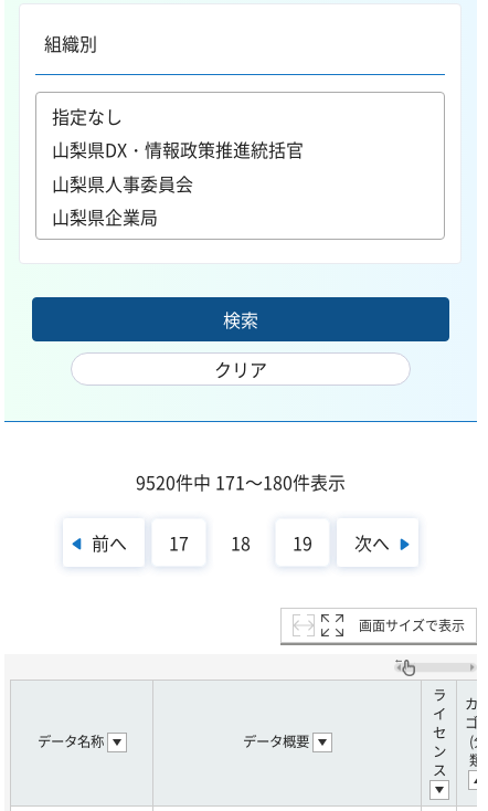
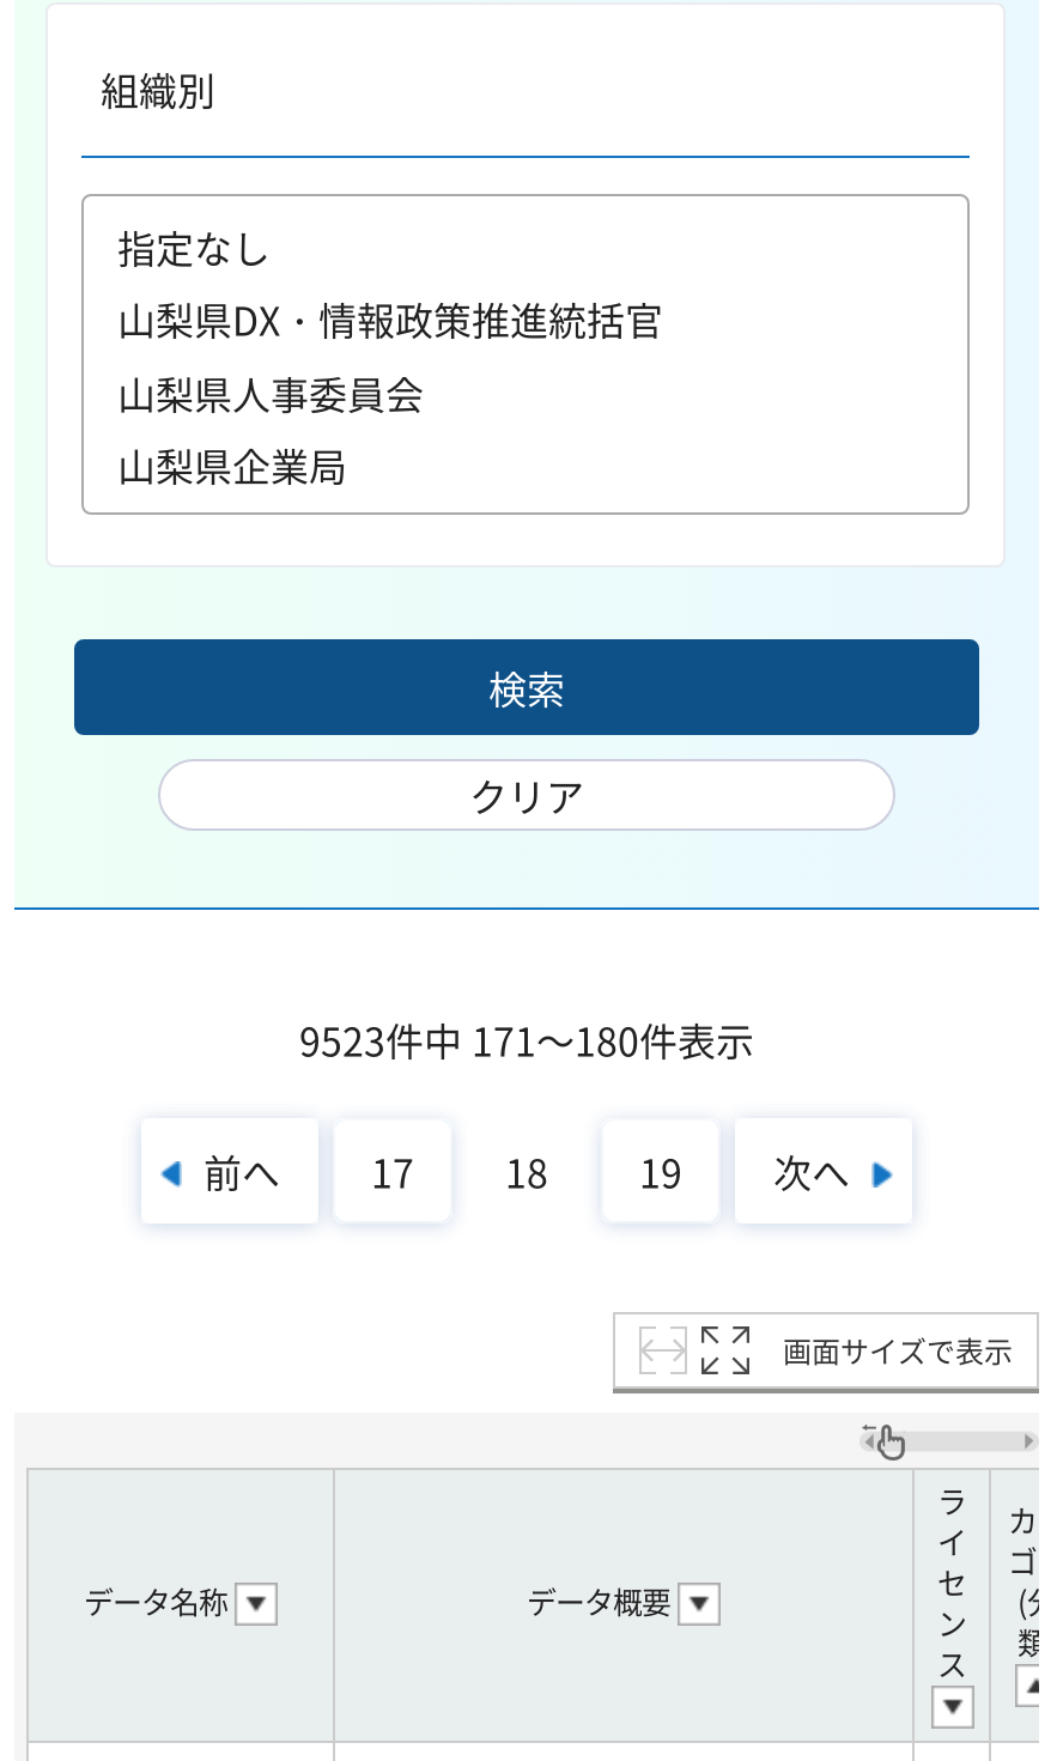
[136,468,346,495] 9520件中 171～180件表示 -> [299,1010,754,1068] 9523件中 171～180件表示

